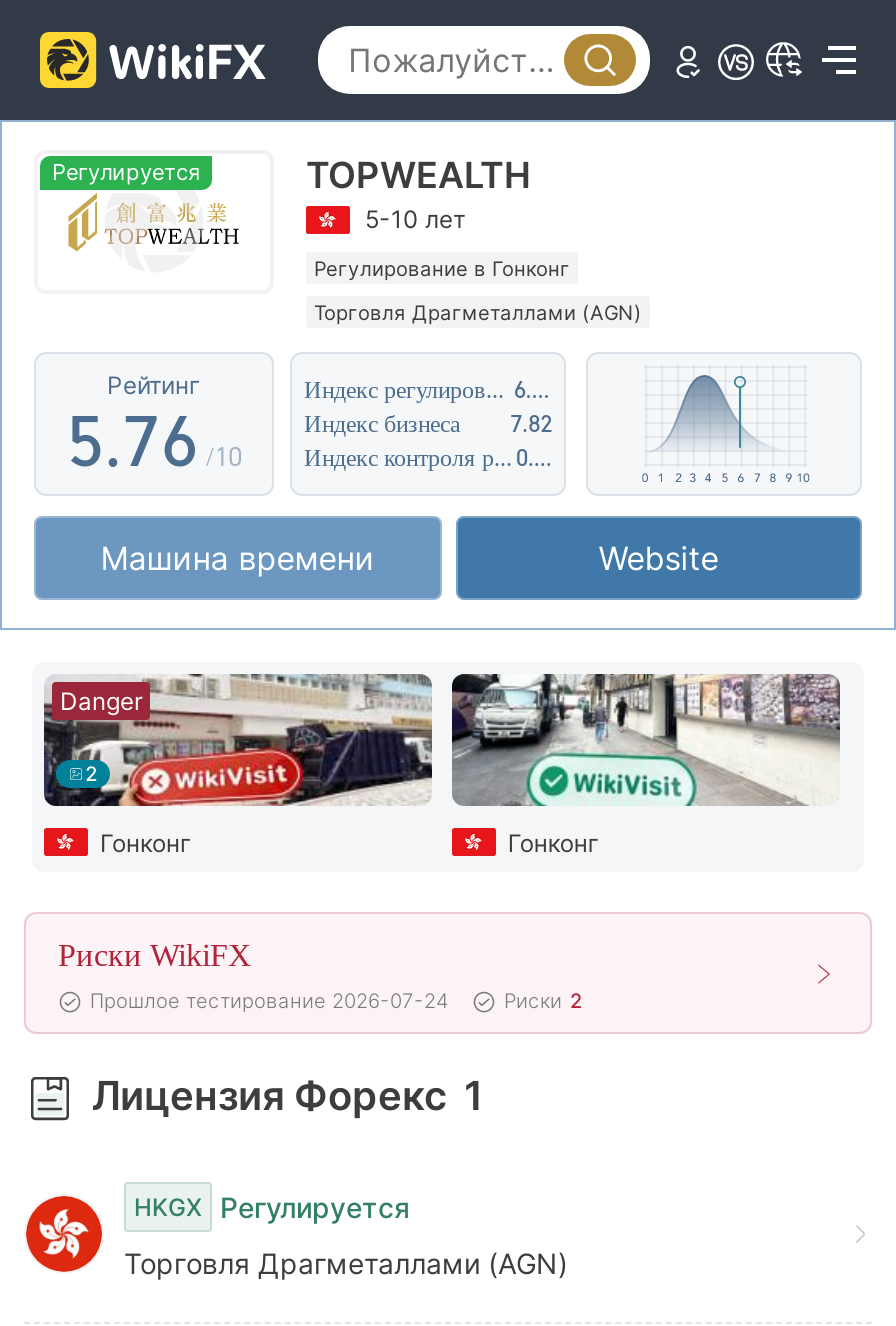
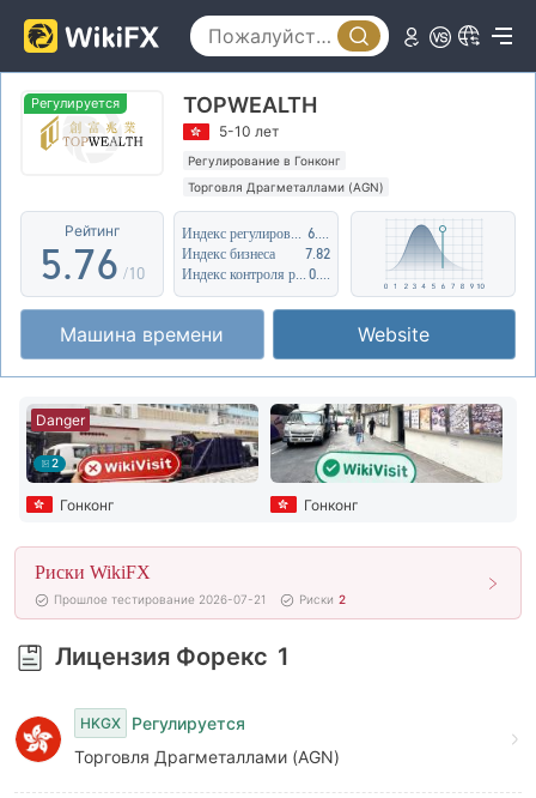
[90,988,448,1012] Прошлое тестирование 2026-07-24 -> [54,592,266,606] Прошлое тестирование 2026-07-21

